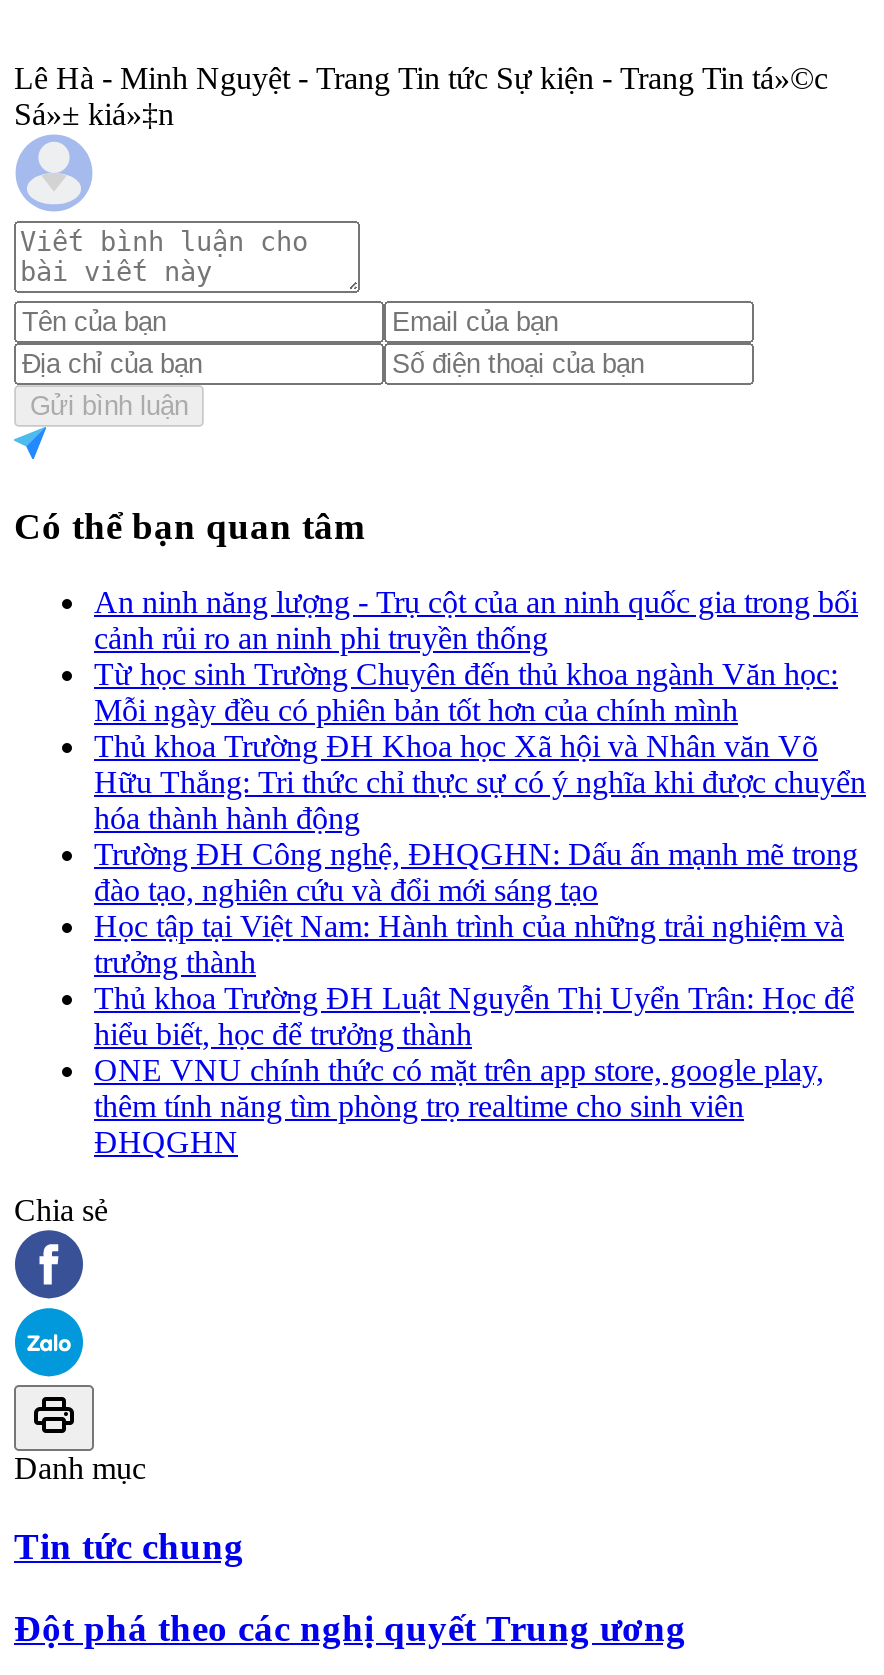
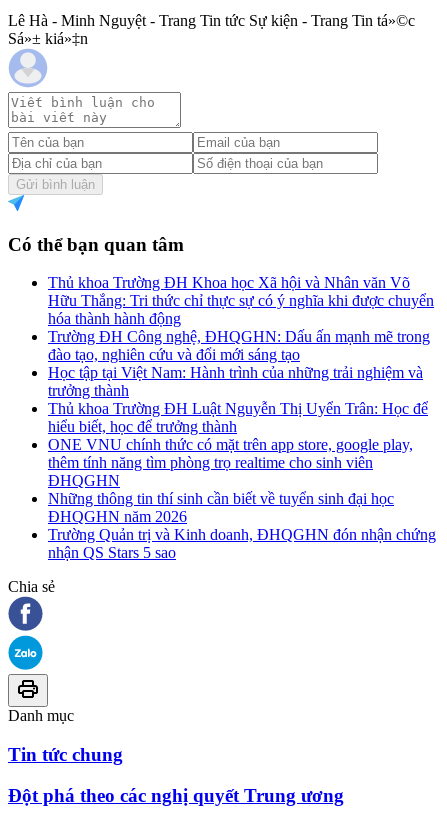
[94,585,858,727] An ninh năng lượng - Trụ cột của an ninh quốc gia trong bối | cảnh rủi ro an ninh phi truyền thống | Từ học sinh Trường Chuyên đến thủ khoa ngành Văn học: | Mỗi ngày đều có phiên bản tốt hơn của chính mình -> none
moved [94,729,866,1159] -> [48,274,434,489]: Thủ khoa Trường ĐH Khoa học Xã hội và Nhân văn Võ | Hữu Thắng: Tri thức chỉ thực sự có ý nghĩa khi được chuyển | hóa thành hành động | ... | thêm tính năng tìm phòng trọ realtime cho sinh viên | ĐHQGHN
none -> [48,490,436,561] Những thông tin thí sinh cần biết về tuyển sinh đại học | ĐHQGHN năm 2026 | Trường Quản trị và Kinh doanh, ĐHQGHN đón nhận chứng | nhận QS Stars 5 sao

